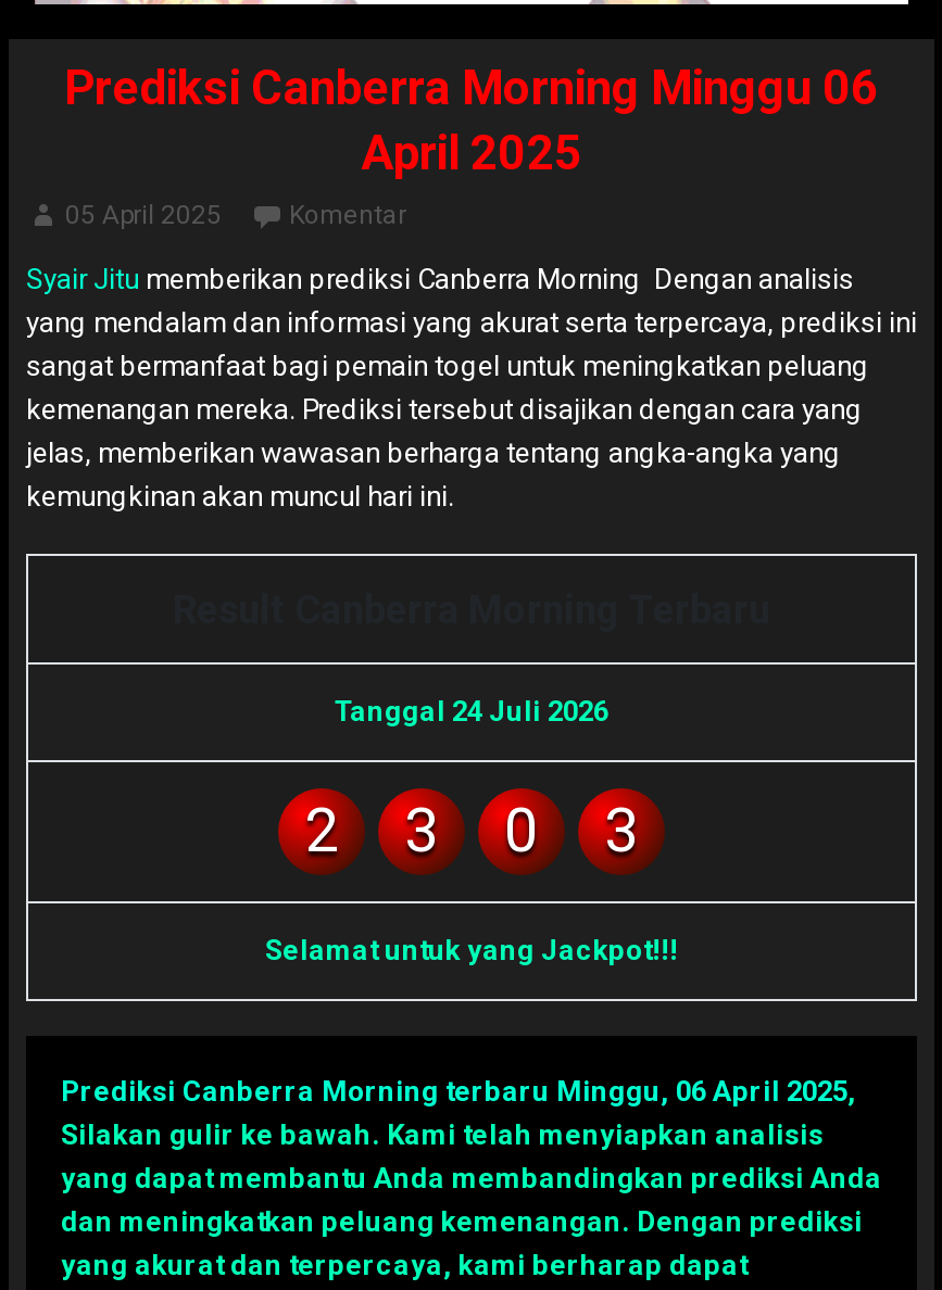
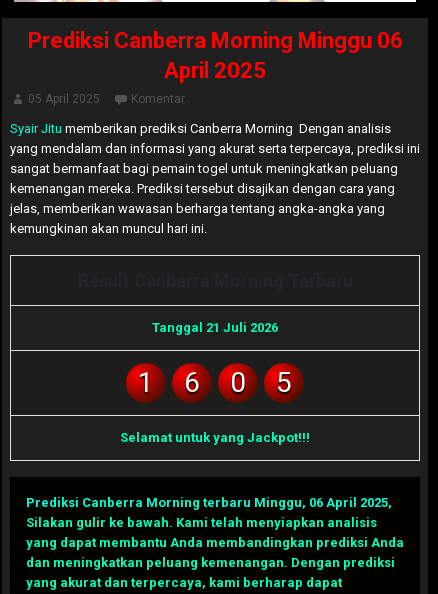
[335,695,608,728] Tanggal 24 Juli 2026 -> [152,320,278,335] Tanggal 21 Juli 2026
[304,795,339,867] 2 -> [138,366,154,399] 1
[404,795,439,867] 3 -> [184,366,200,399] 6
[604,795,639,867] 3 -> [276,366,292,399] 5

